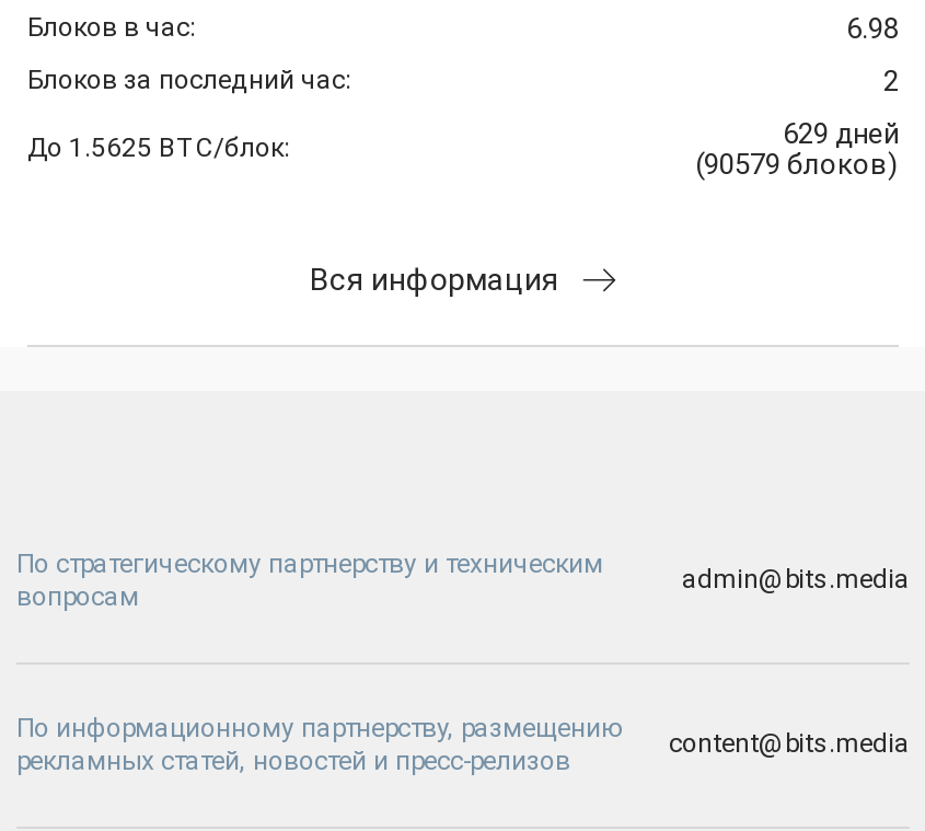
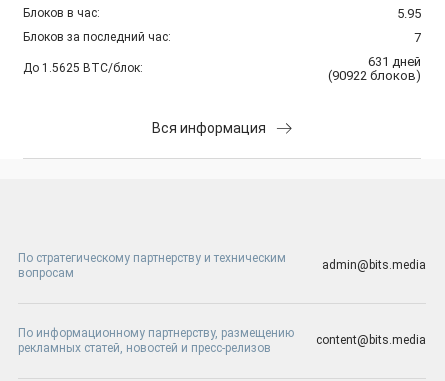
[846,13,899,46] 6.98 -> [397,6,421,21] 5.95
[883,65,899,98] 2 -> [414,30,421,45] 7
[783,118,899,151] 629 дней -> [368,54,421,69] 631 дней
[695,149,899,182] (90579 блоков) -> [328,68,421,83] (90922 блоков)

